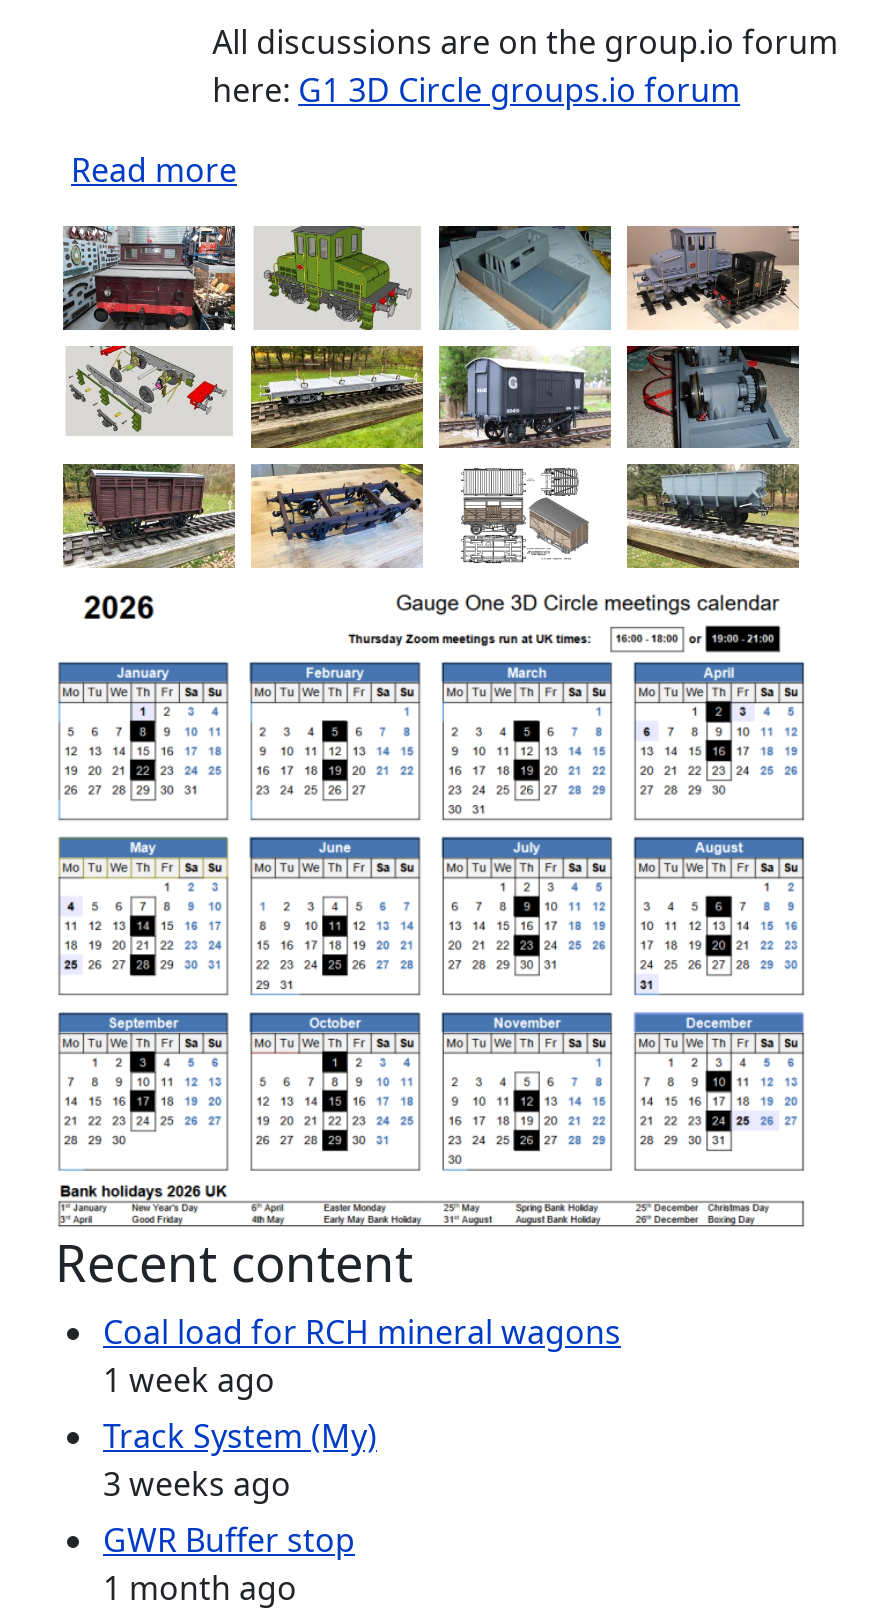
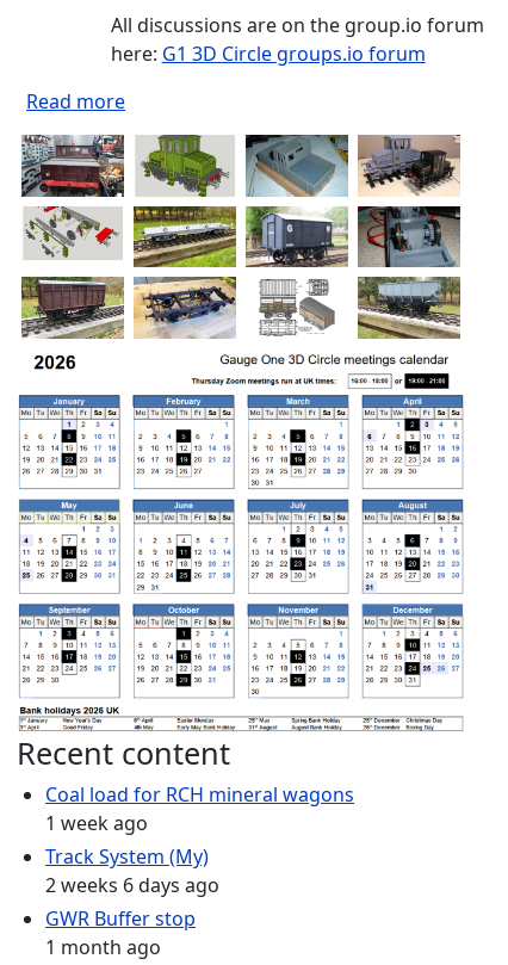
[103,1461,291,1505] 3 weeks ago -> [45,872,219,898] 2 weeks 6 days ago

